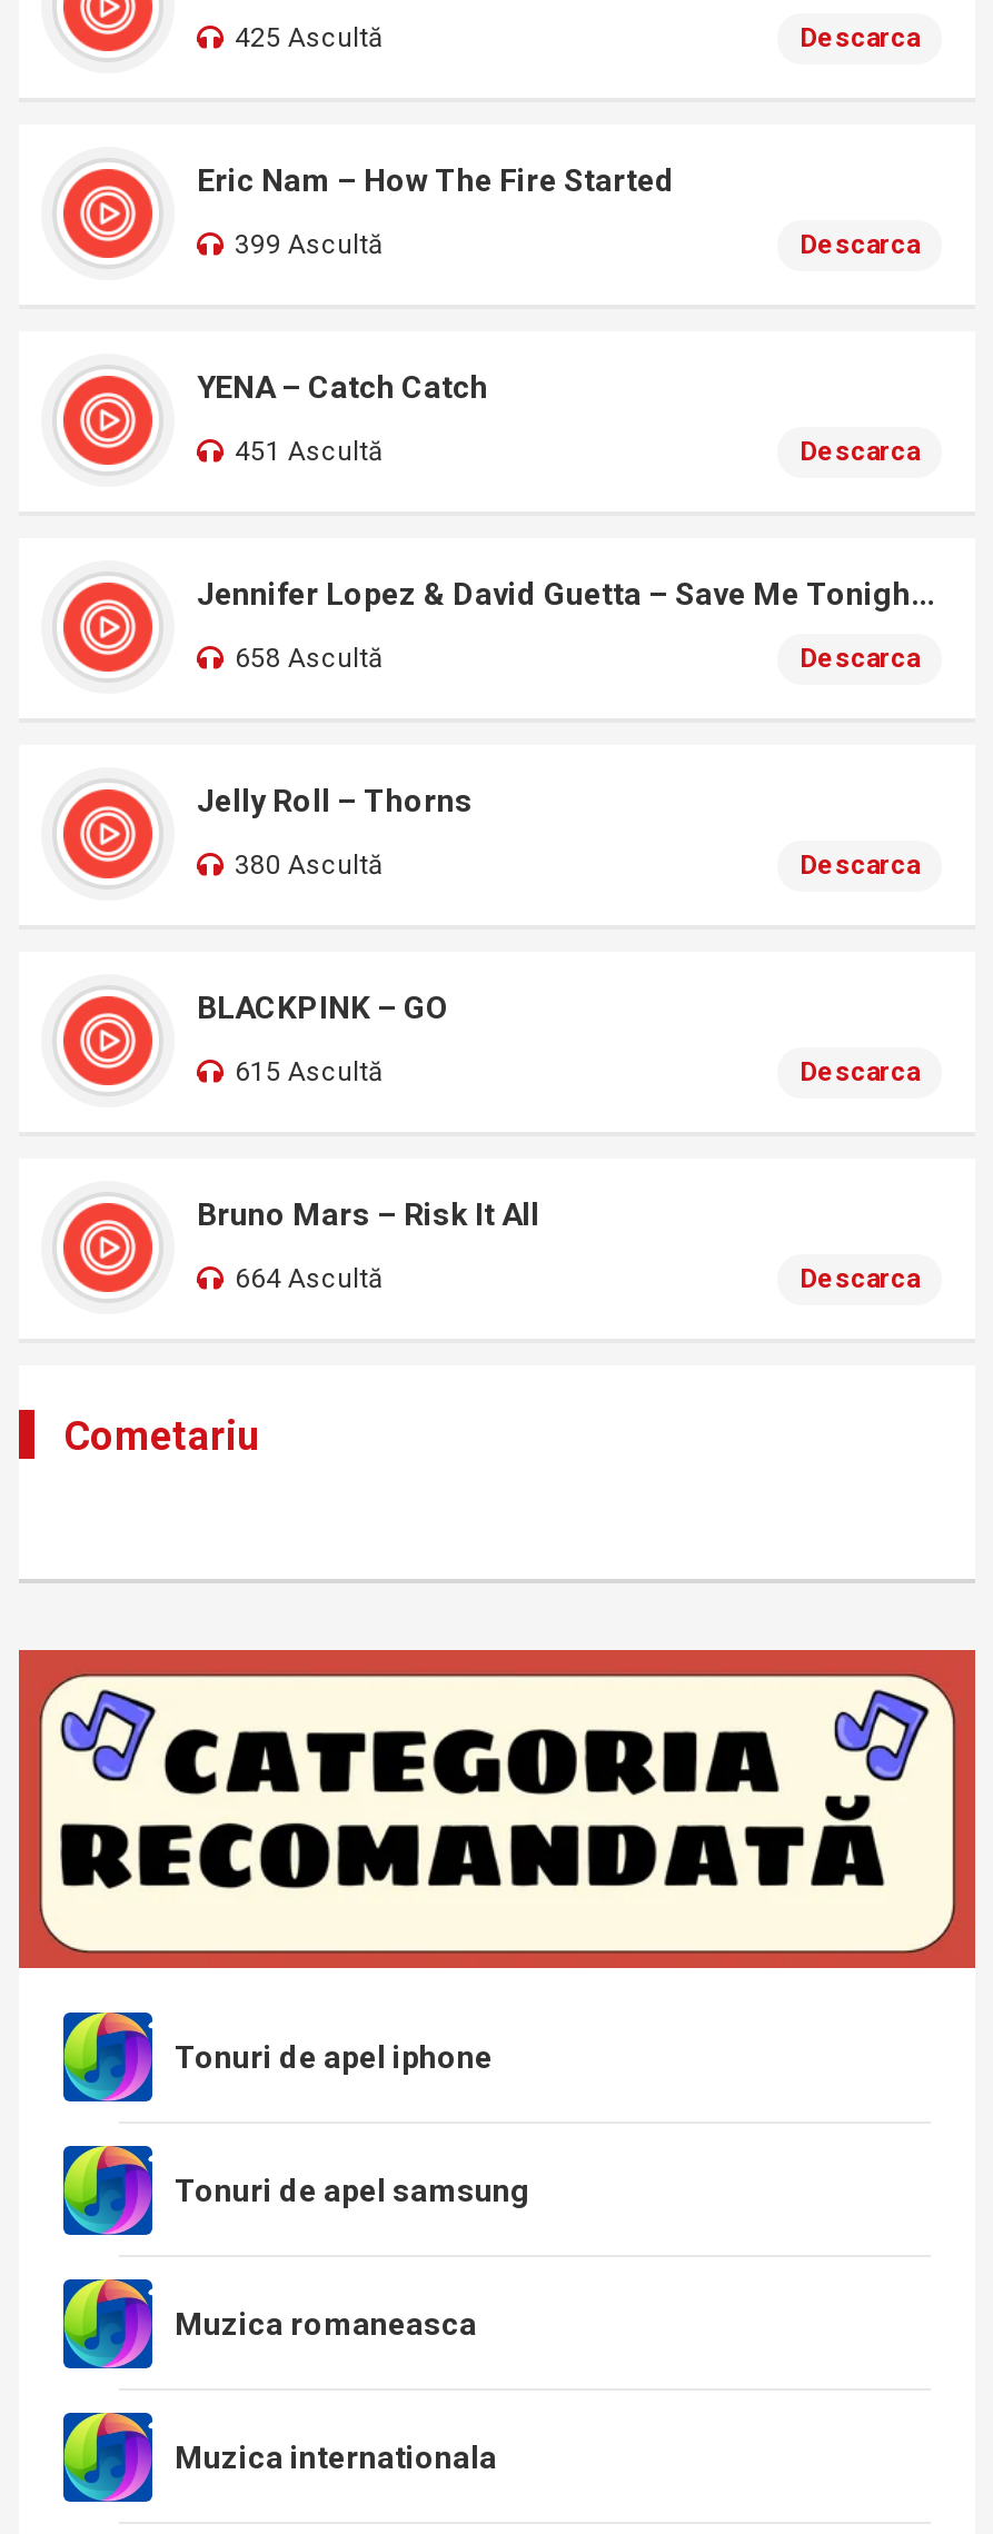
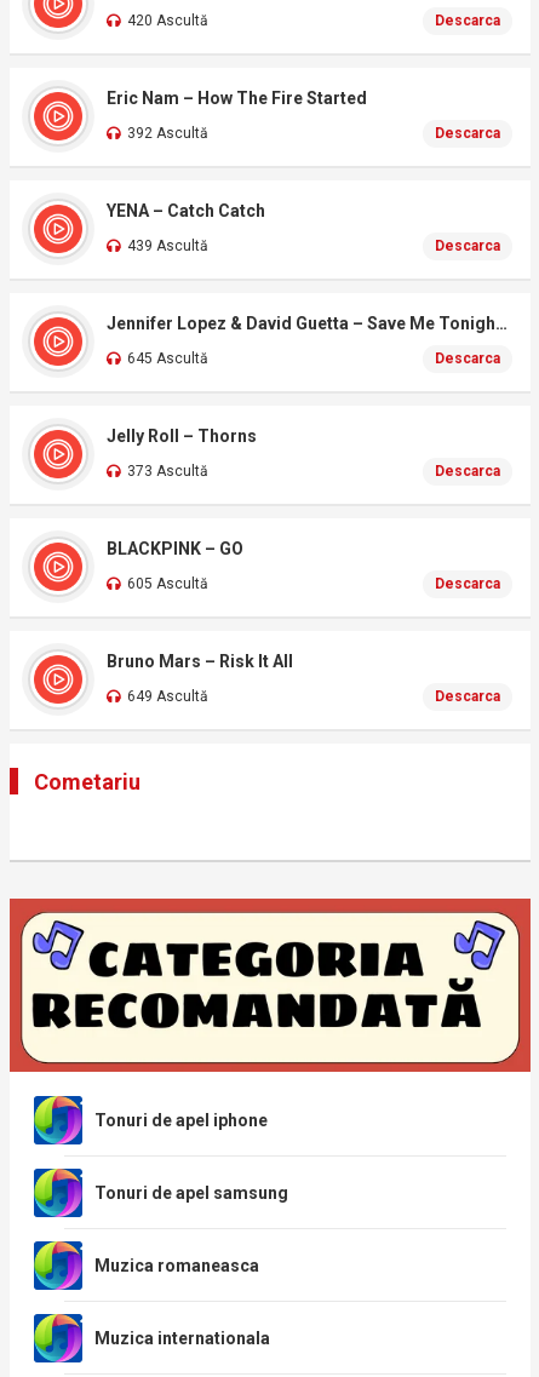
[235,22,384,53] 425 Ascultă -> [127,12,208,29] 420 Ascultă
[235,229,384,260] 399 Ascultă -> [127,125,208,142] 392 Ascultă
[235,436,384,467] 451 Ascultă -> [127,237,208,254] 439 Ascultă
[235,643,384,674] 658 Ascultă -> [127,350,208,367] 645 Ascultă
[235,849,384,881] 380 Ascultă -> [127,463,208,480] 373 Ascultă
[235,1056,384,1087] 615 Ascultă -> [127,575,208,592] 605 Ascultă
[235,1263,384,1294] 664 Ascultă -> [127,688,208,705] 649 Ascultă

